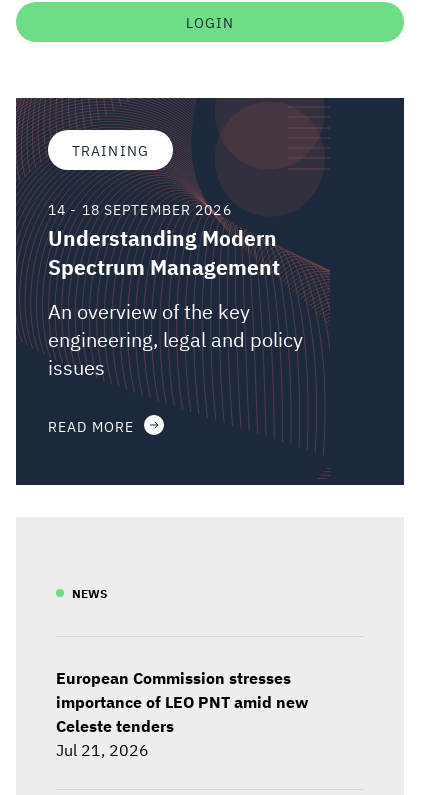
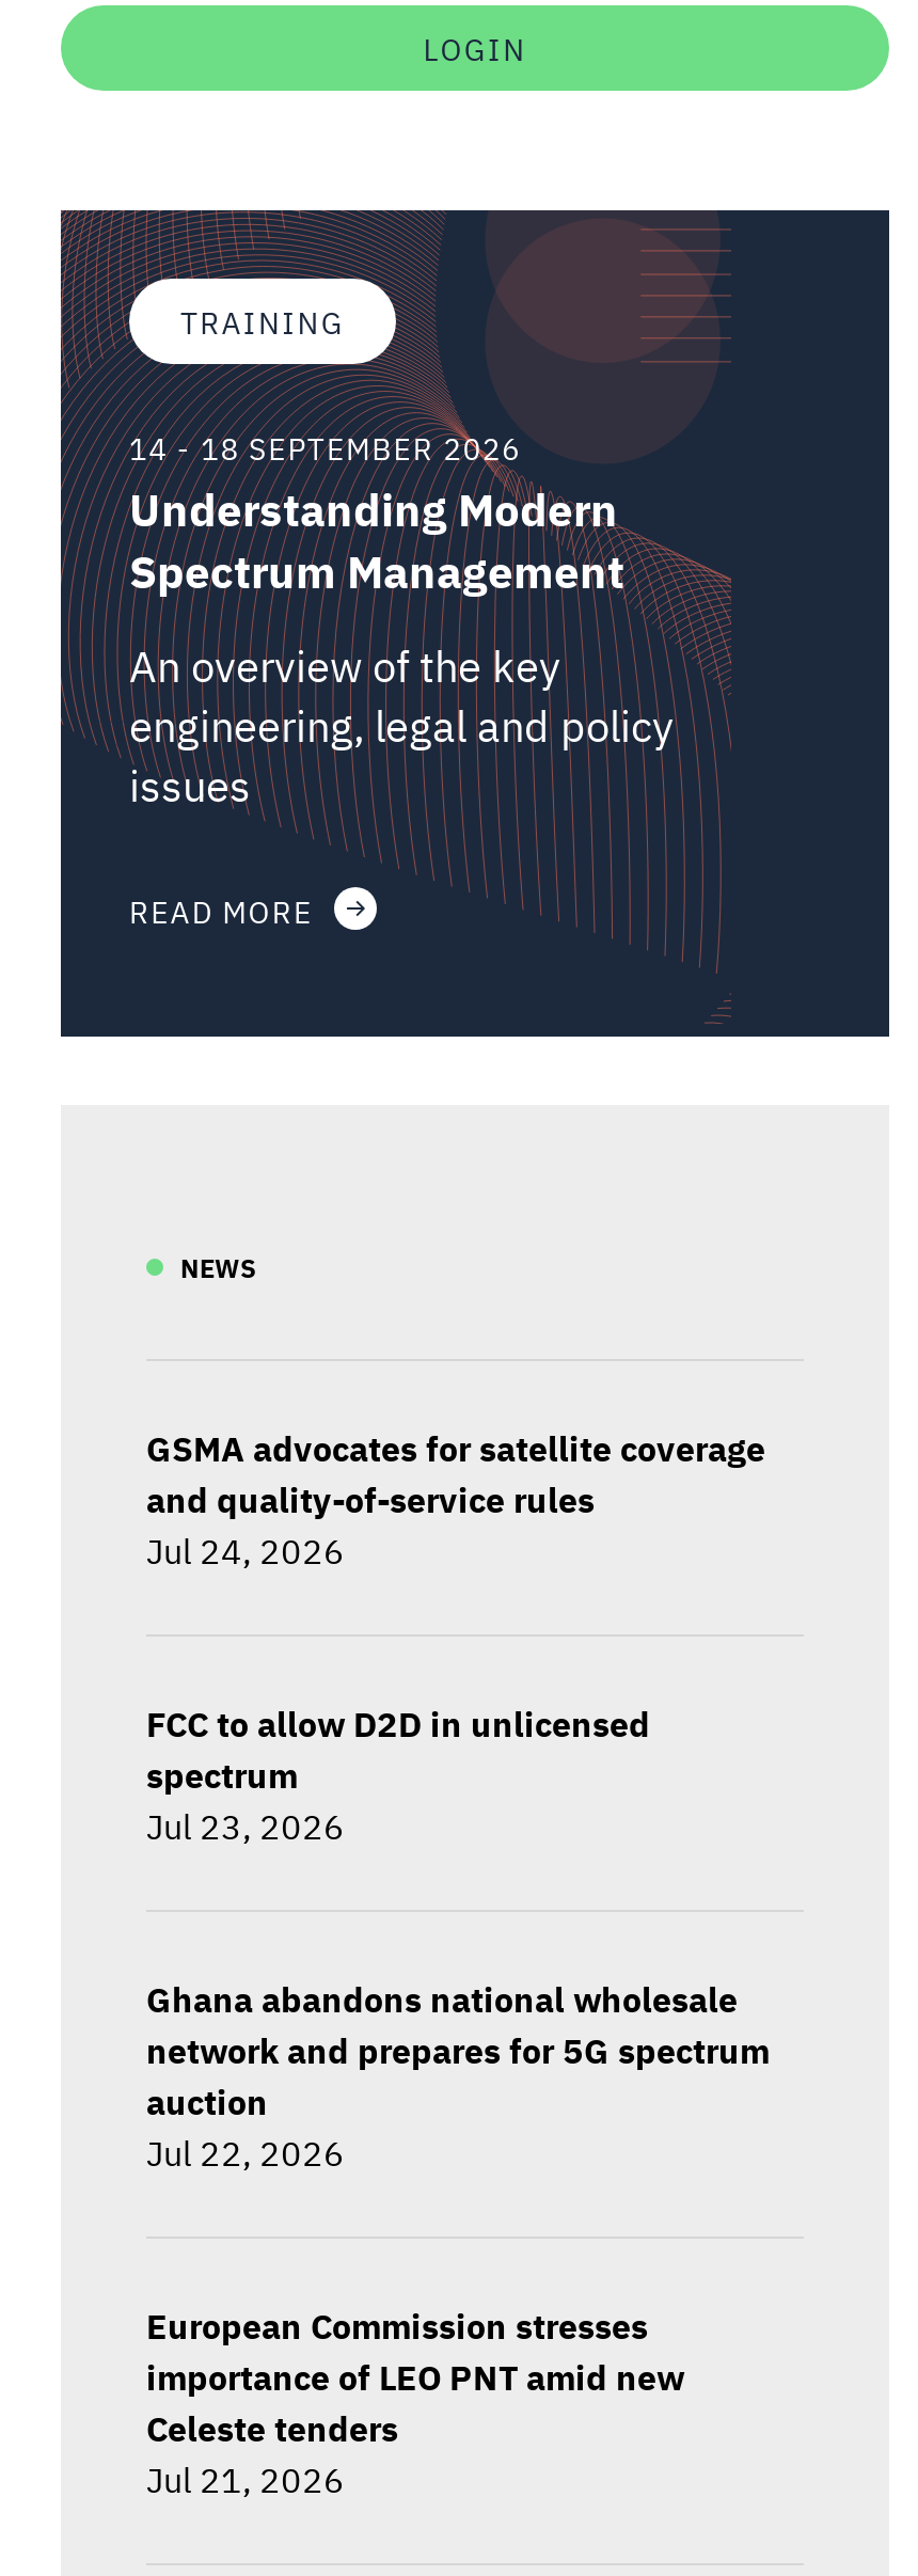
none -> [146,1423,765,1573] GSMA advocates for satellite coverage | and quality-of-service rules | Jul 24, 2026
none -> [146,1698,650,1848] FCC to allow D2D in unlicensed | spectrum | Jul 23, 2026
none -> [146,1974,770,2175] Ghana abandons national wholesale | network and prepares for 5G spectrum | auction | Jul 22, 2026

